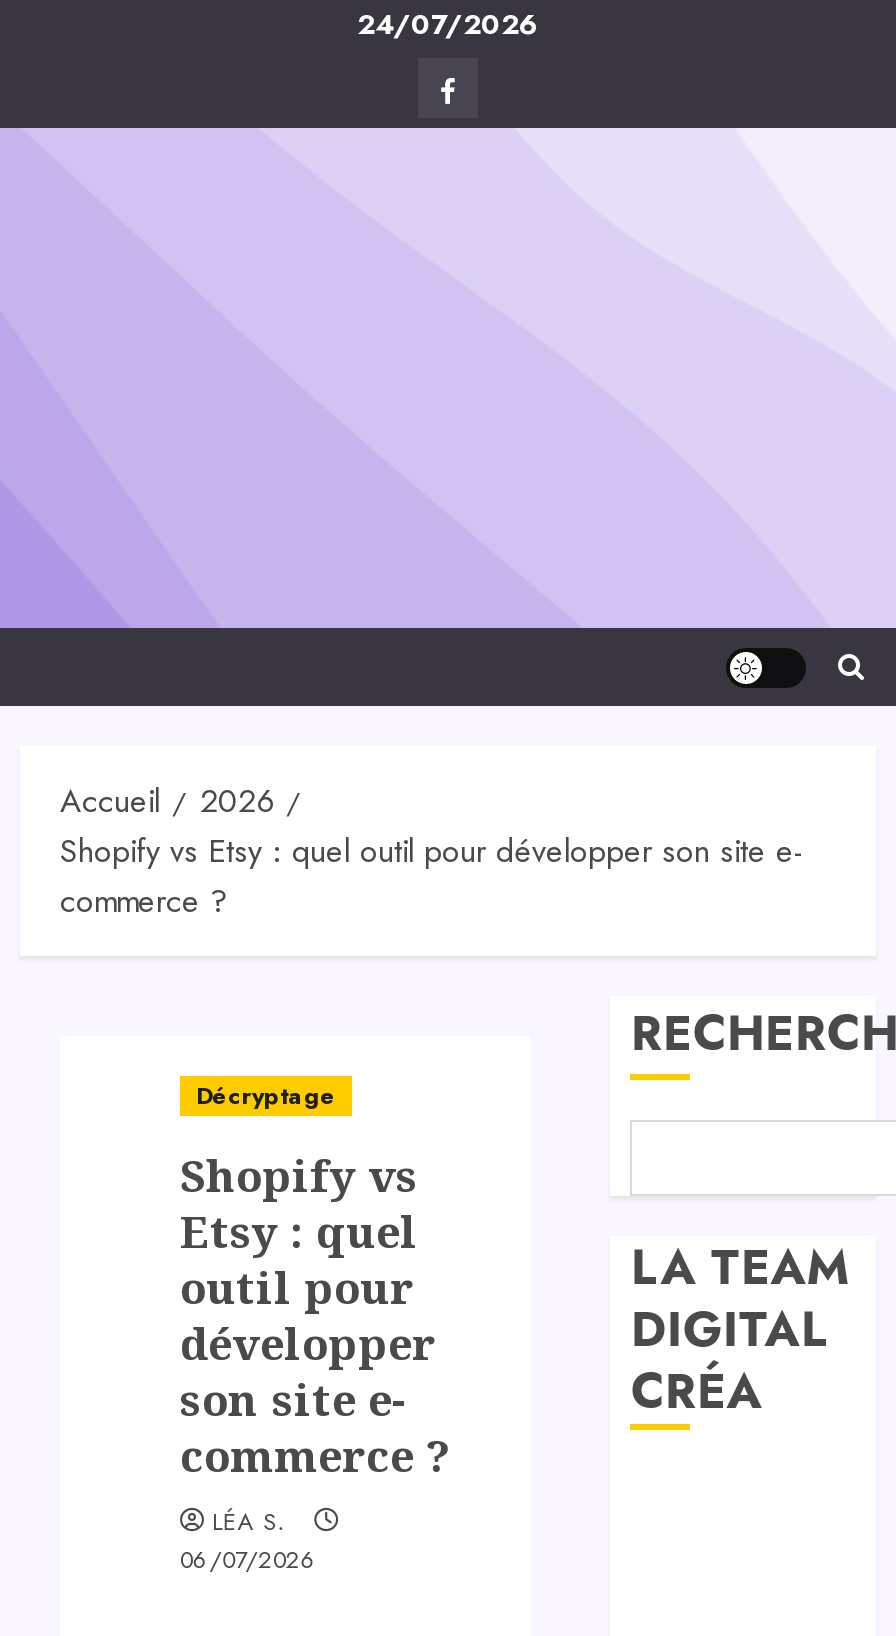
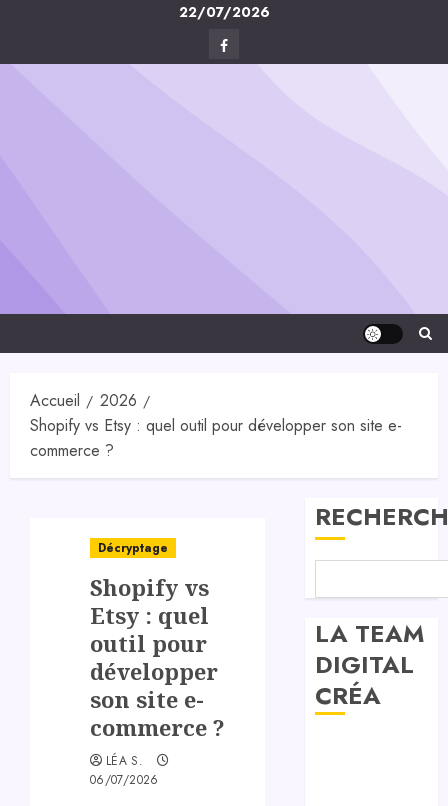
[357,4,539,44] 24/07/2026 -> [178,2,269,22] 22/07/2026

